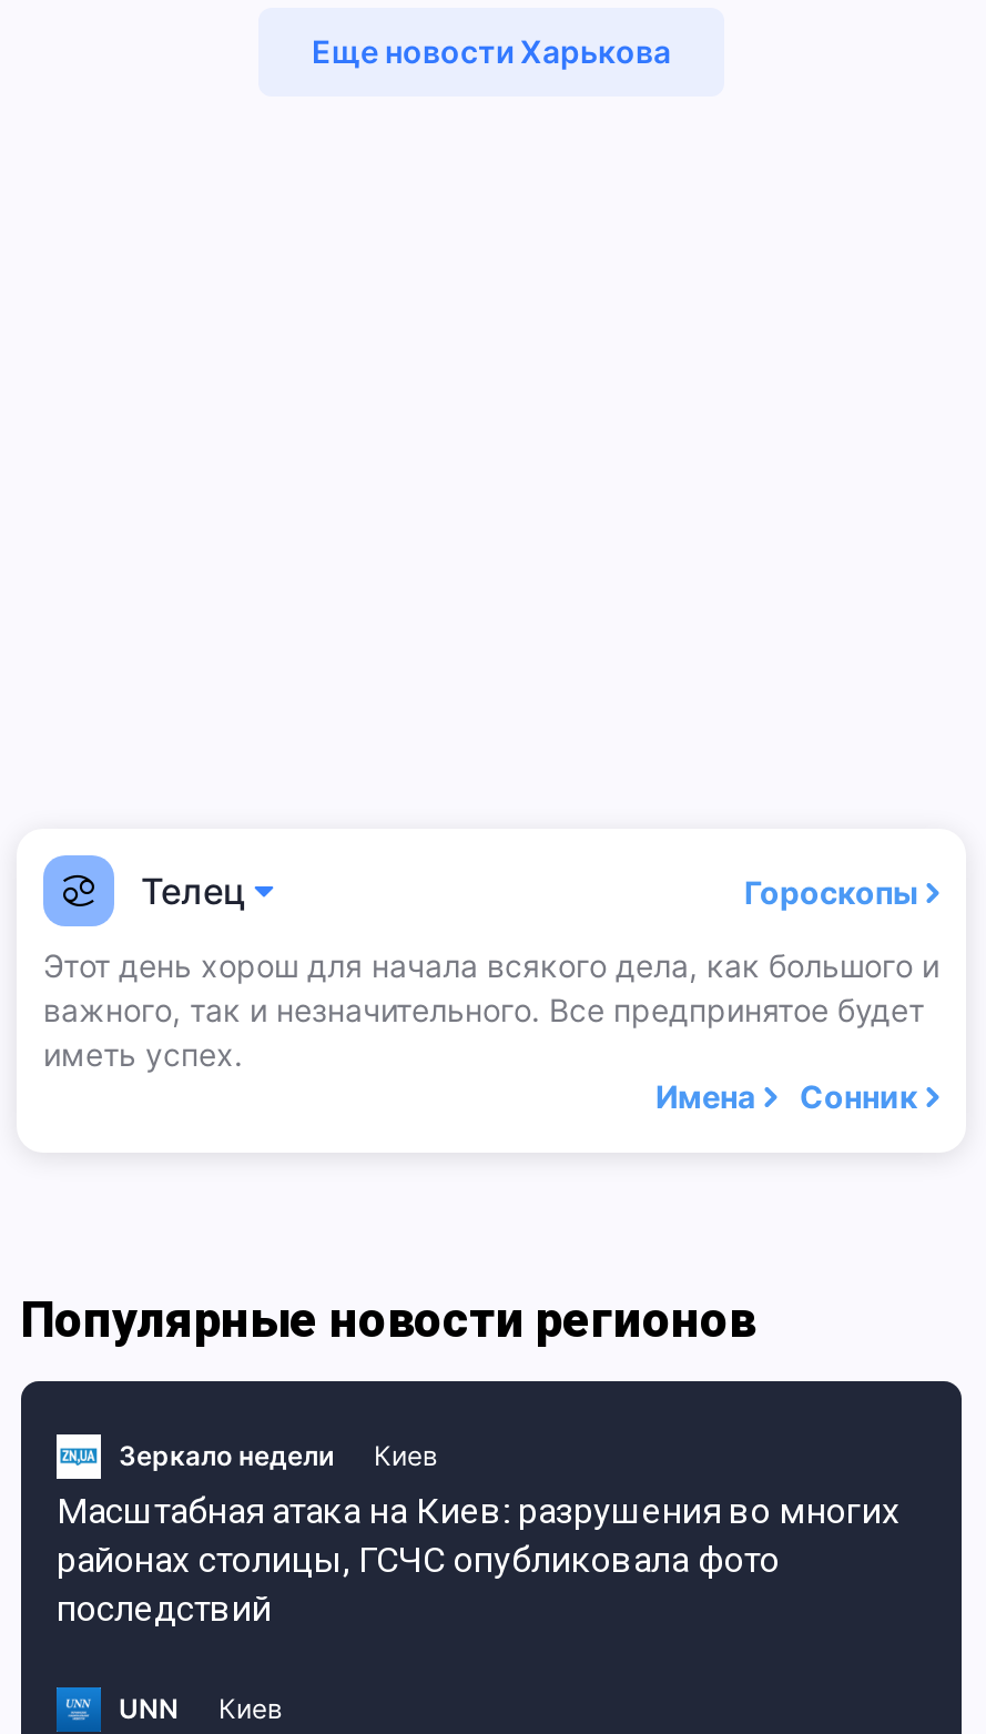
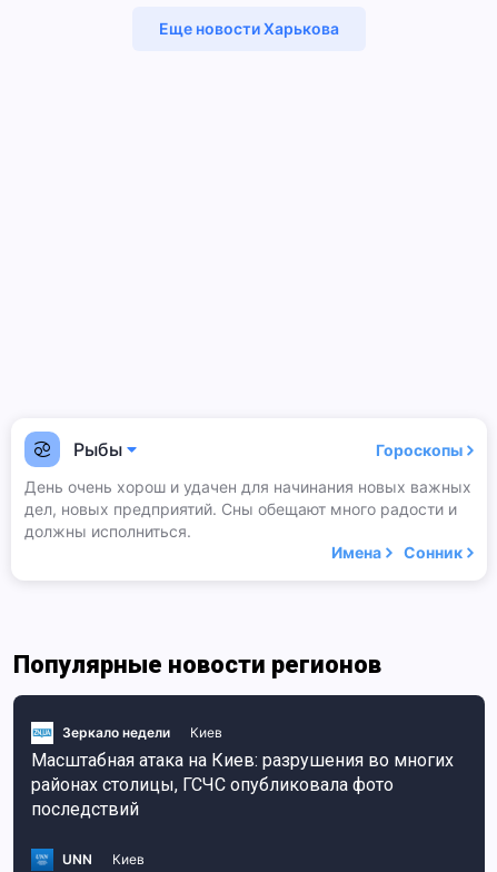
[141,869,245,913] Телец -> [73,438,122,460] Рыбы
[43,946,939,1073] Этот день хорош для начала всякого дела, как большого и | важного, так и незначительного. Все предпринятое будет | иметь успех. -> [24,477,471,541] День очень хорош и удачен для начинания новых важных | дел, новых предприятий. Сны обещают много радости и | должны исполниться.

